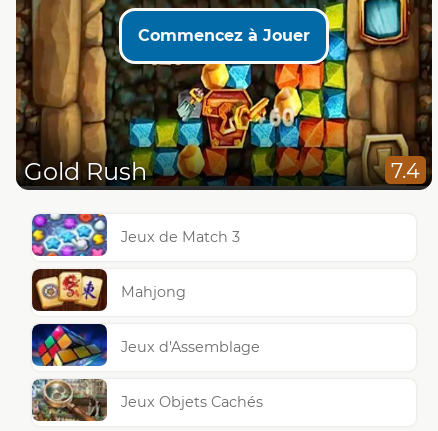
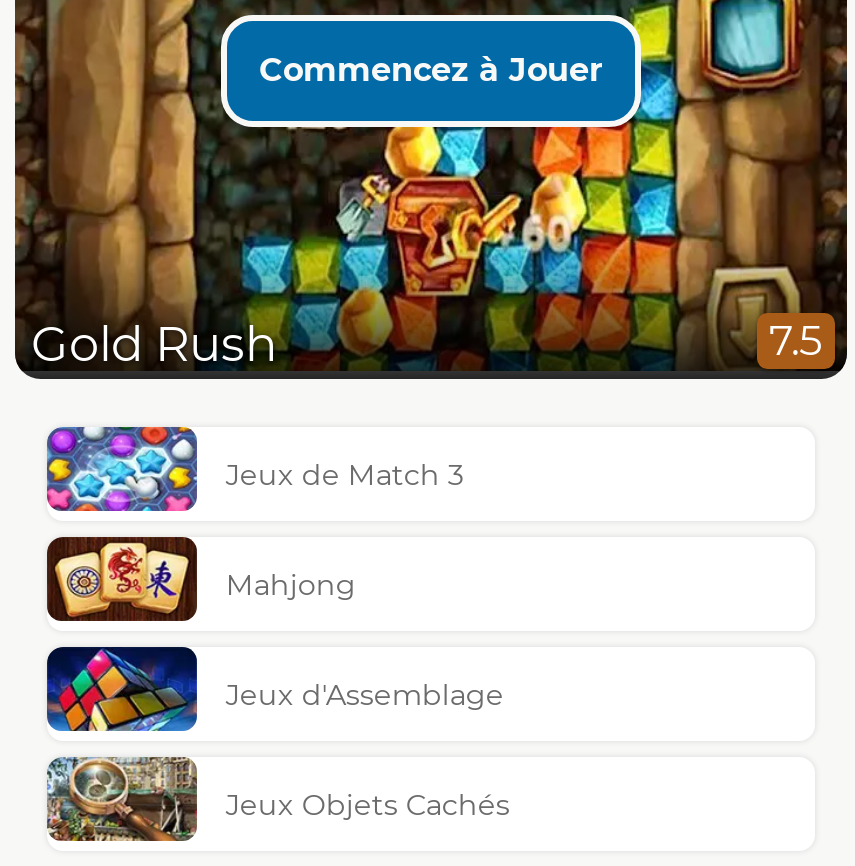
[391,158,420,183] 7.4 -> [769,315,823,365] 7.5

